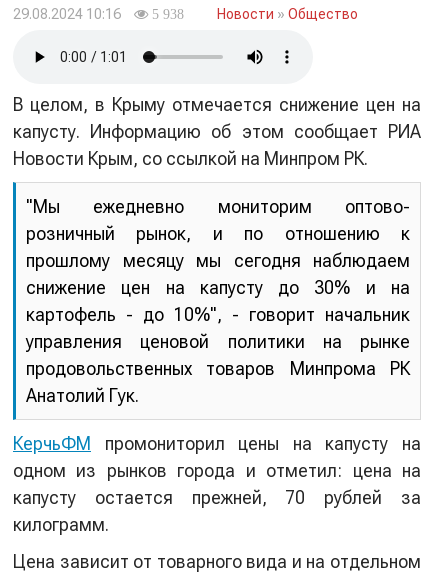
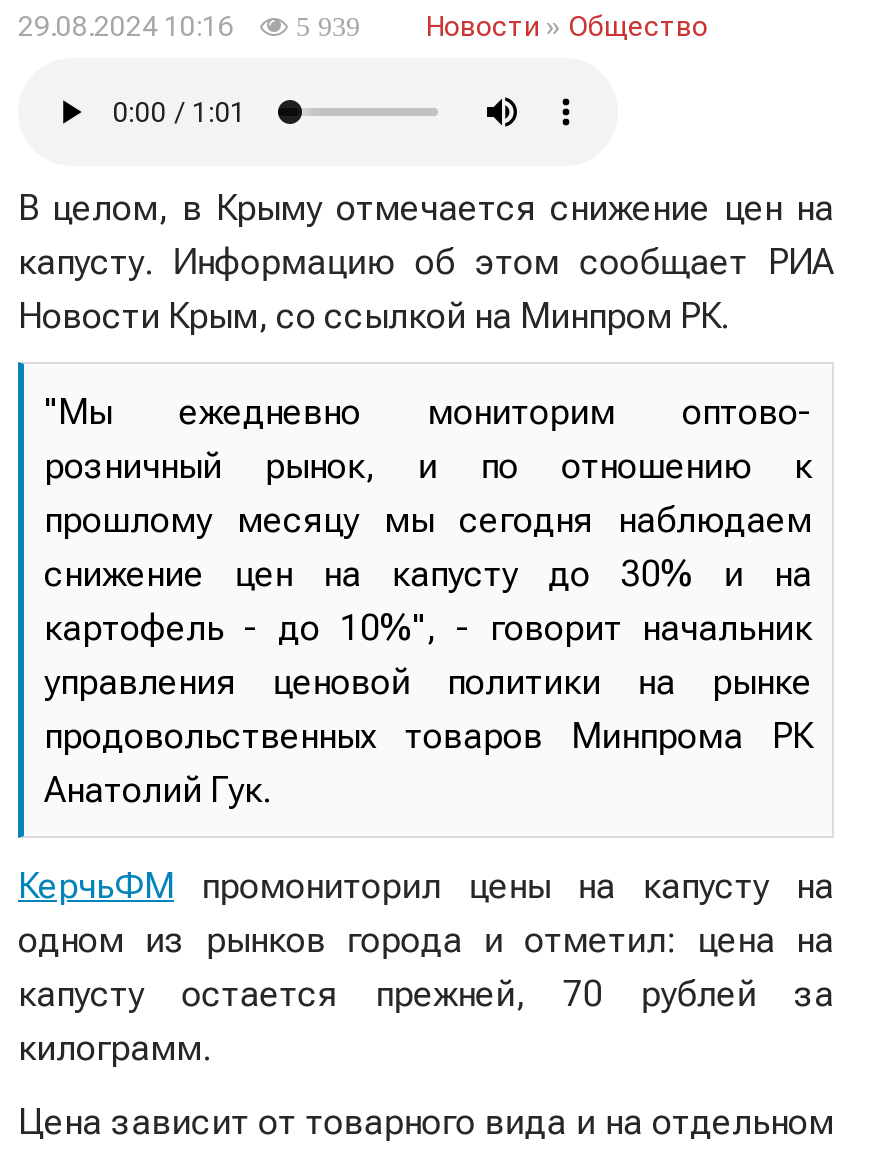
[13,6,184,22] 29.08.2024 10:16 5 938 -> [18,10,360,42] 29.08.2024 10:16 5 939

